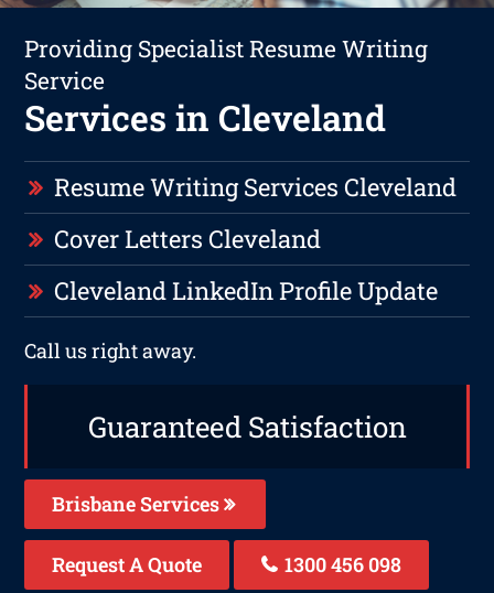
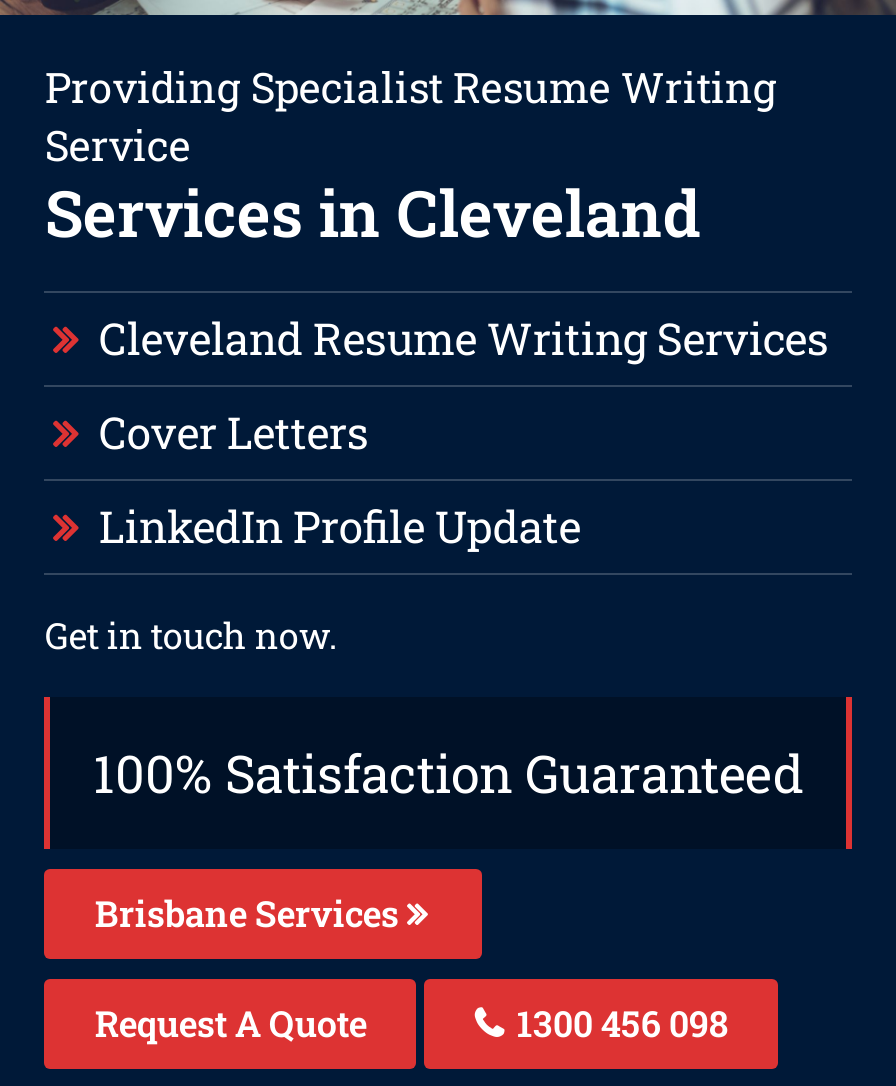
[54,171,457,203] Resume Writing Services Cleveland -> [99,310,829,368] Cleveland Resume Writing Services
[54,222,321,254] Cover Letters Cleveland -> [99,404,369,462] Cover Letters
[54,274,438,306] Cleveland LinkedIn Profile Update -> [99,498,581,556] LinkedIn Profile Update
[25,337,197,364] Call us right away. -> [45,612,337,660] Get in touch now.
[88,408,406,445] Guaranteed Satisfaction -> [93,740,803,808] 100% Satisfaction Guaranteed

